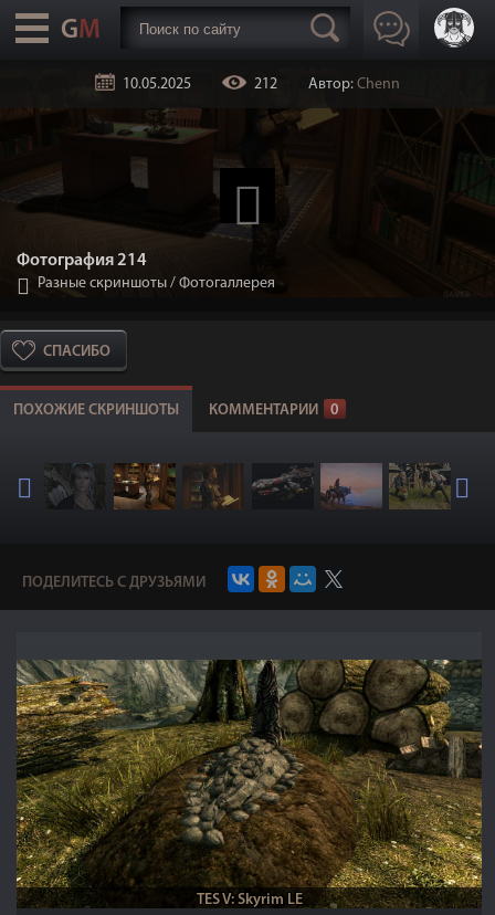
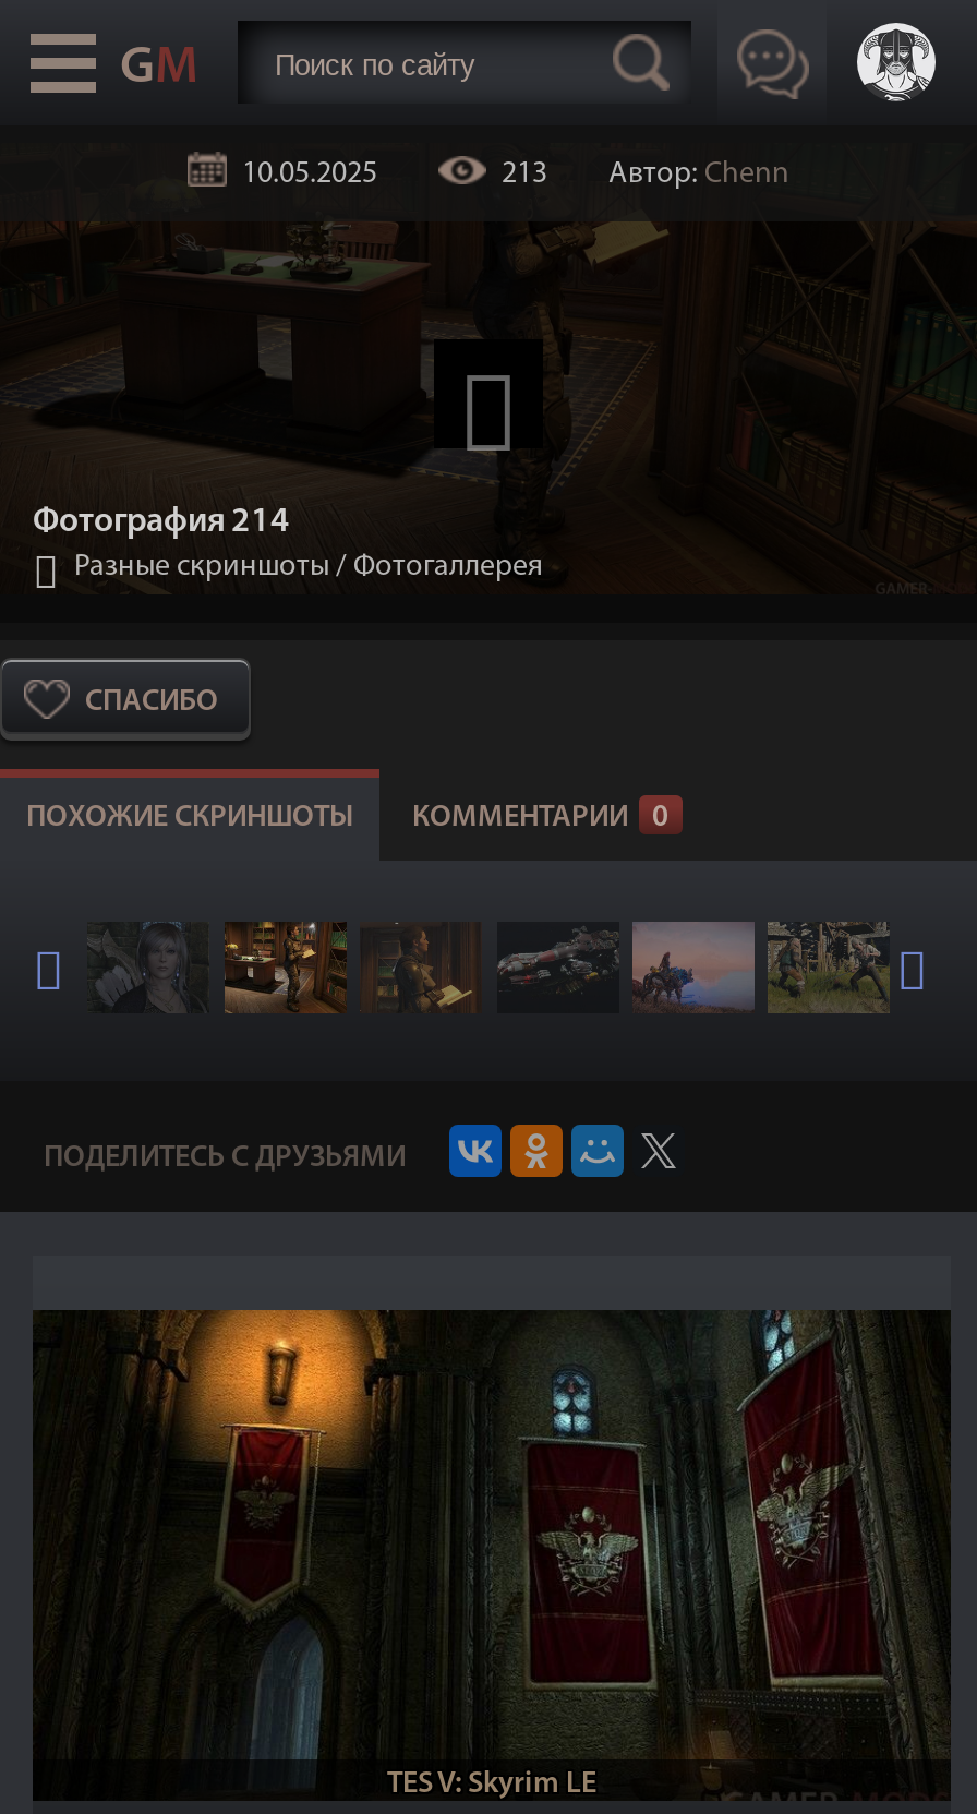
[254,76,277,93] 212 -> [502,158,547,191] 213
[15,659,483,908] [image] -> [31,1308,951,1801] [image]

